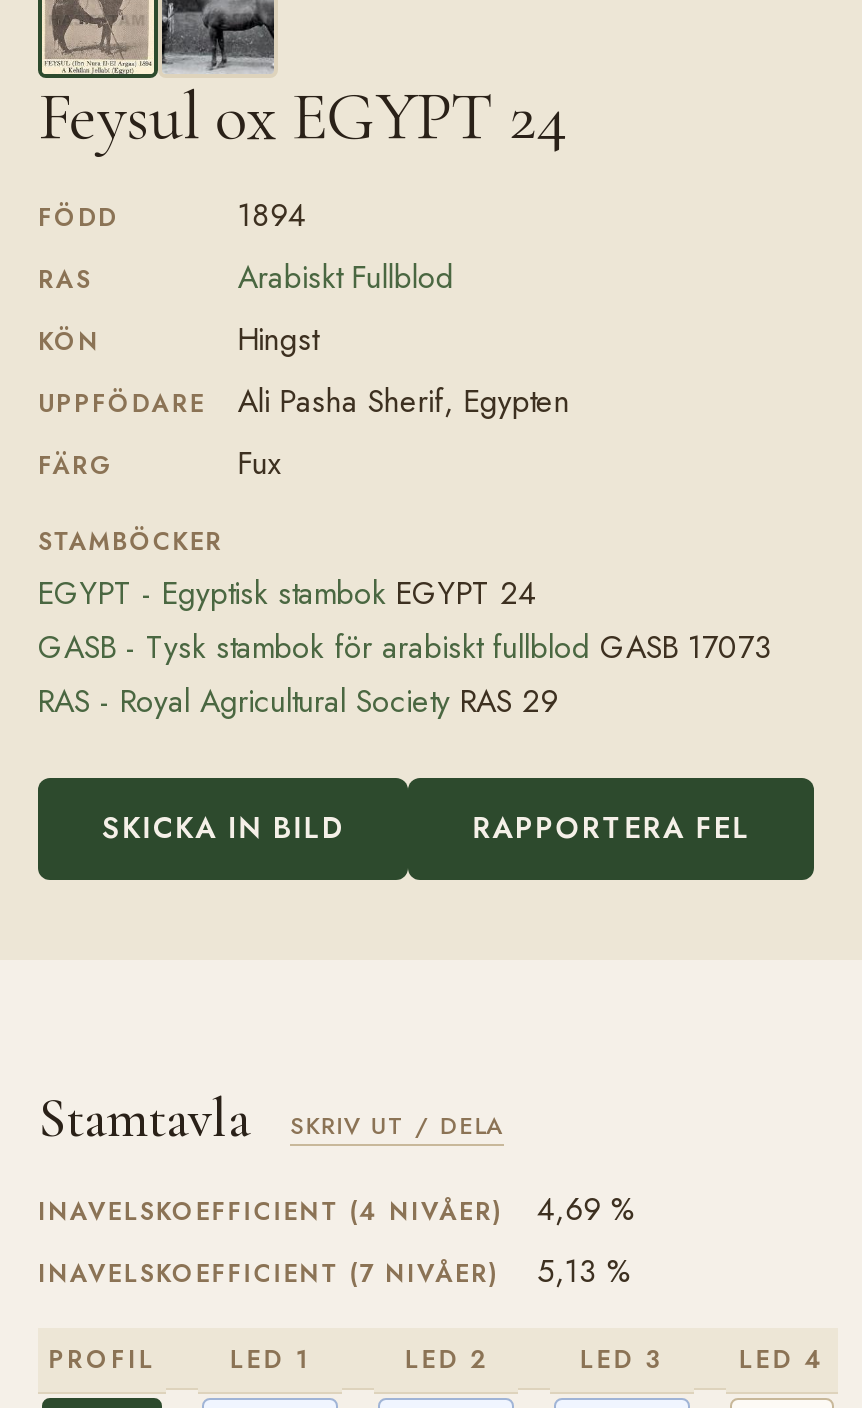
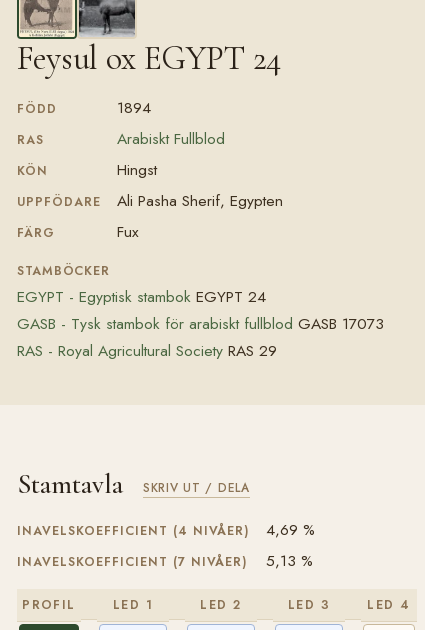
[102,808,751,848] SKICKA IN BILD | RAPPORTERA FEL -> none

